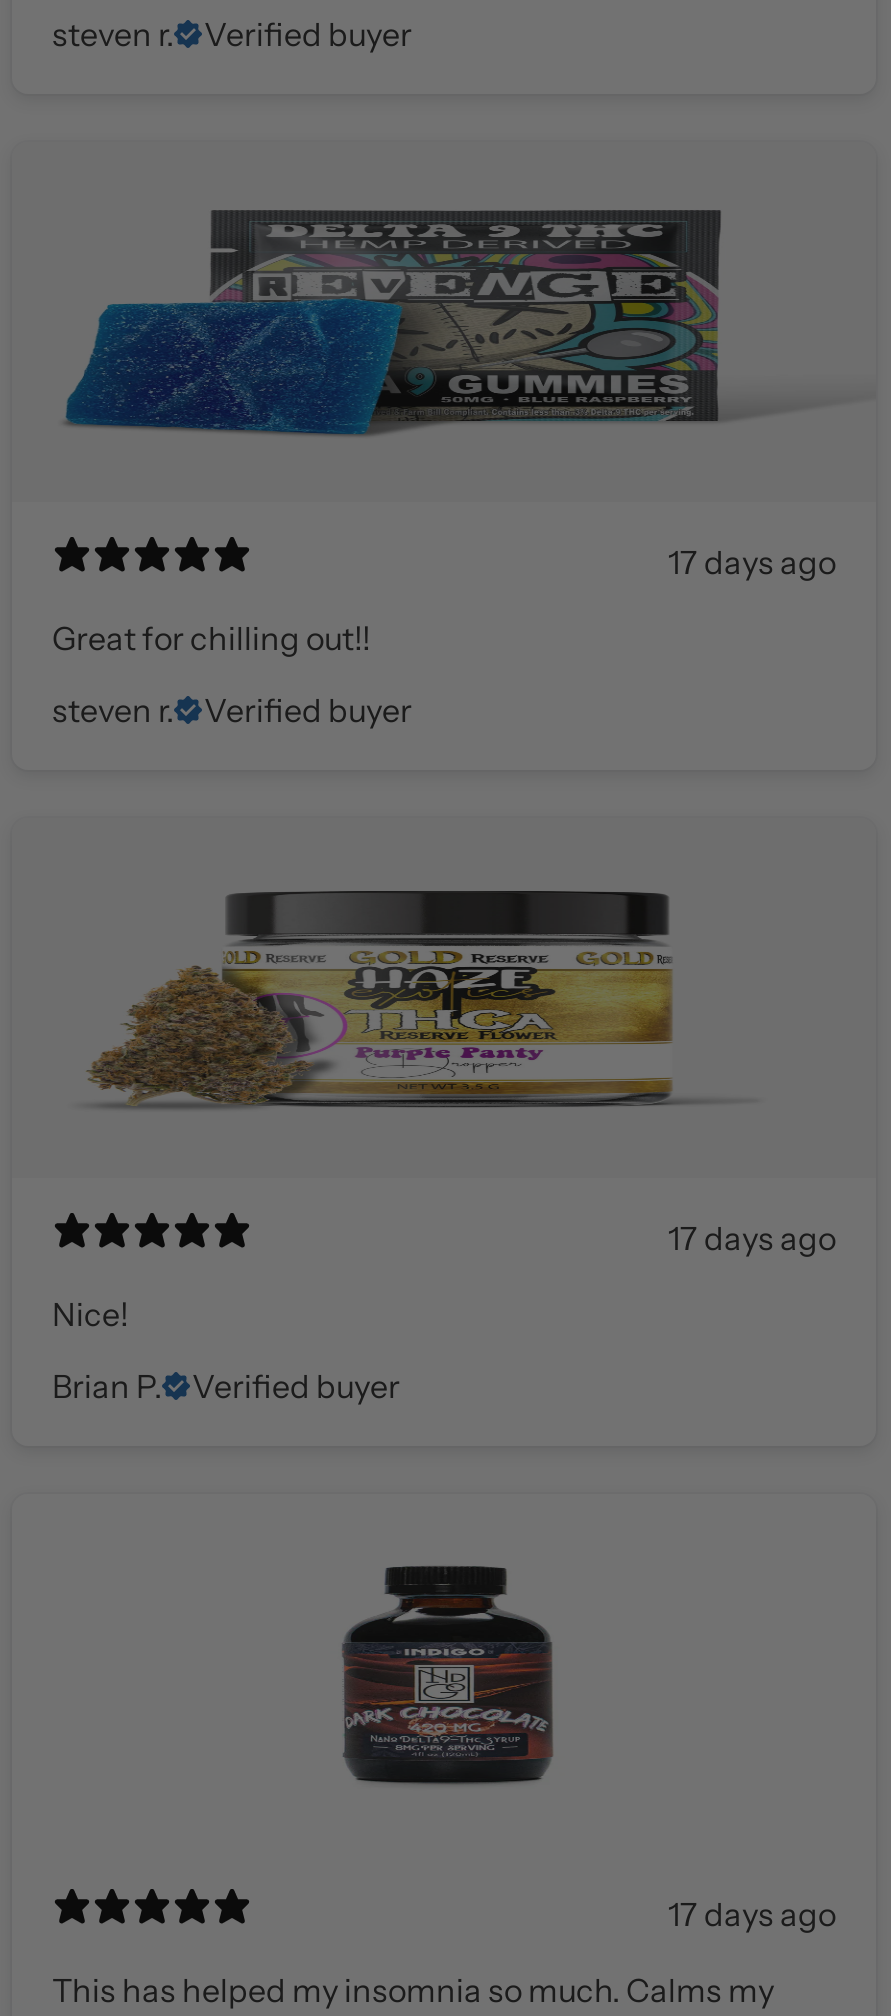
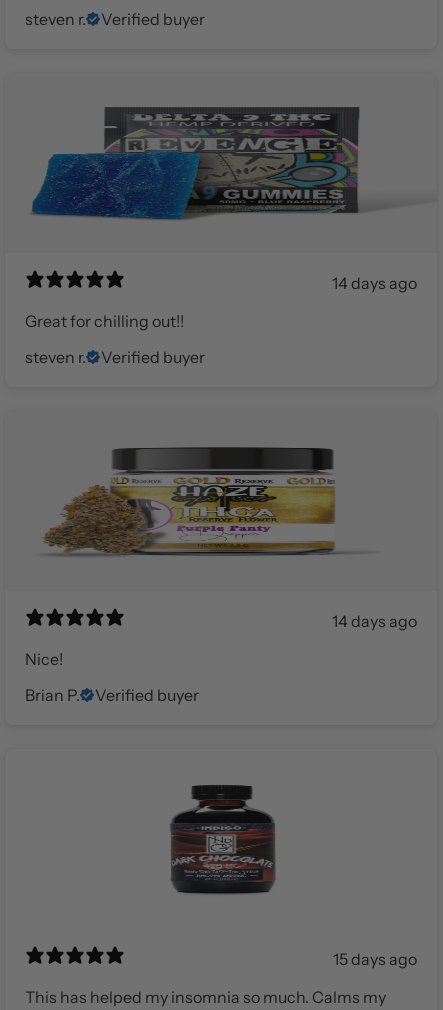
[668,542,836,582] 17 days ago -> [332,273,417,293] 14 days ago
[668,1218,836,1258] 17 days ago -> [332,611,417,631] 14 days ago
[668,1894,836,1934] 17 days ago -> [333,949,417,969] 15 days ago

